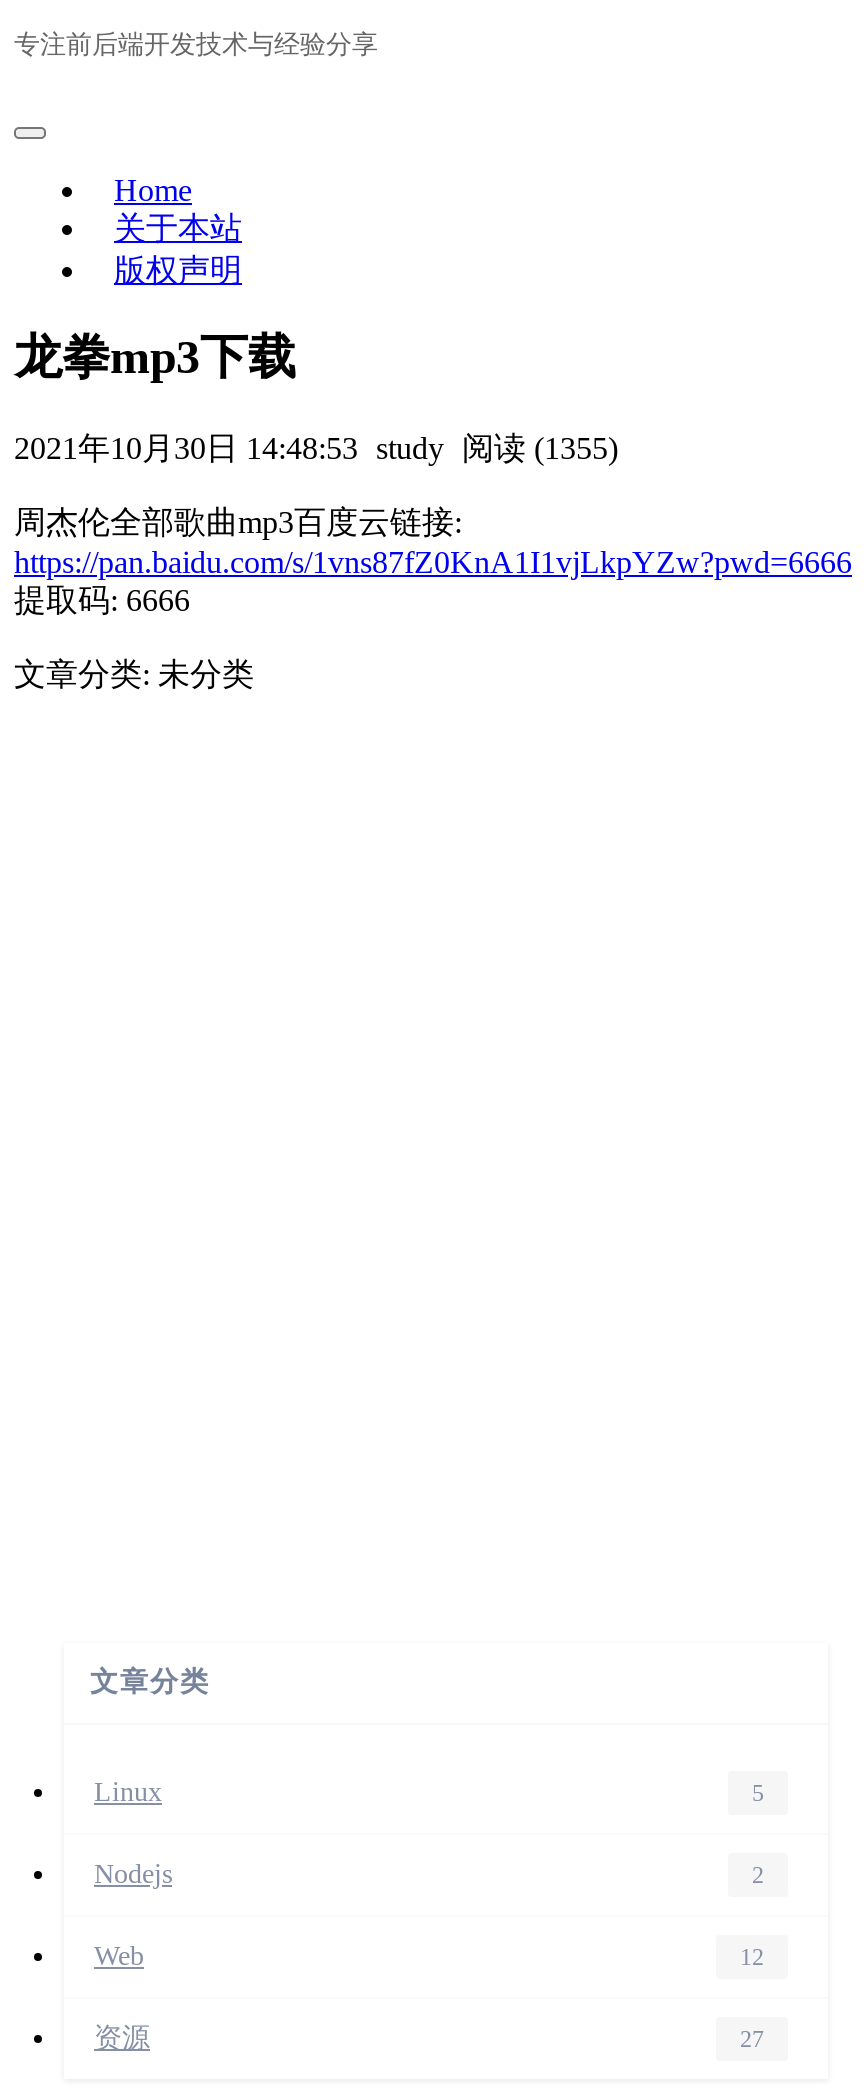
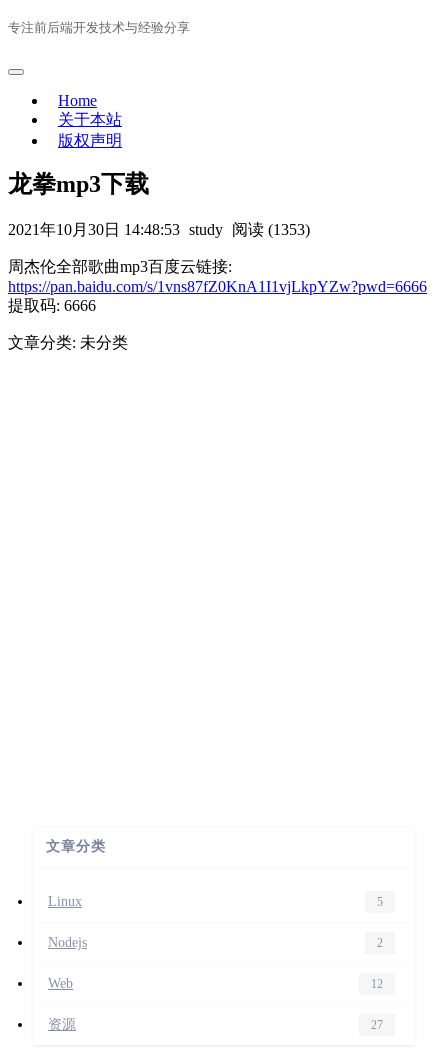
[14,431,618,465] 2021年10月30日 14:48:53 study 阅读 (1355) -> [8,221,310,238] 2021年10月30日 14:48:53 study 阅读 (1353)

